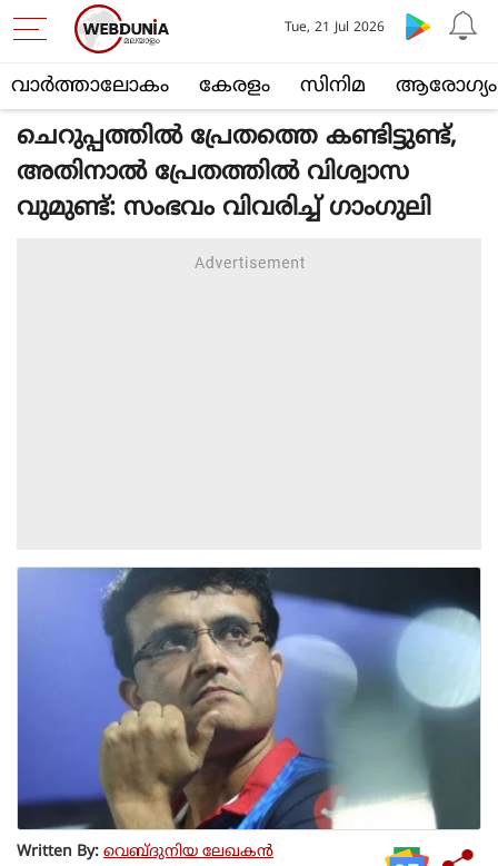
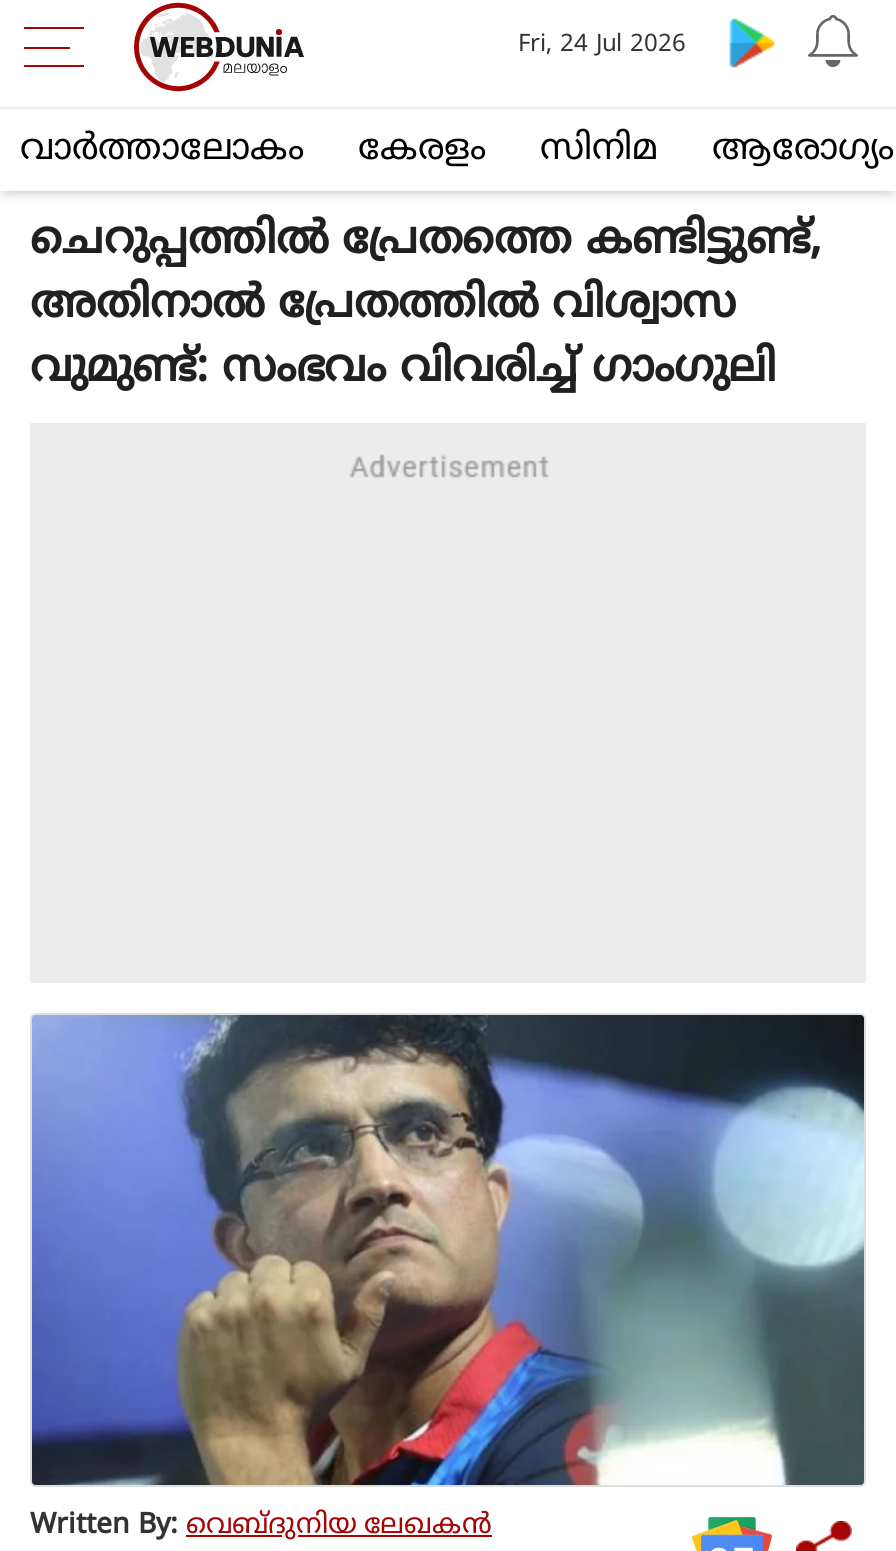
[285,20,385,37] Tue, 21 Jul 2026 -> [518,31,686,61] Fri, 24 Jul 2026

